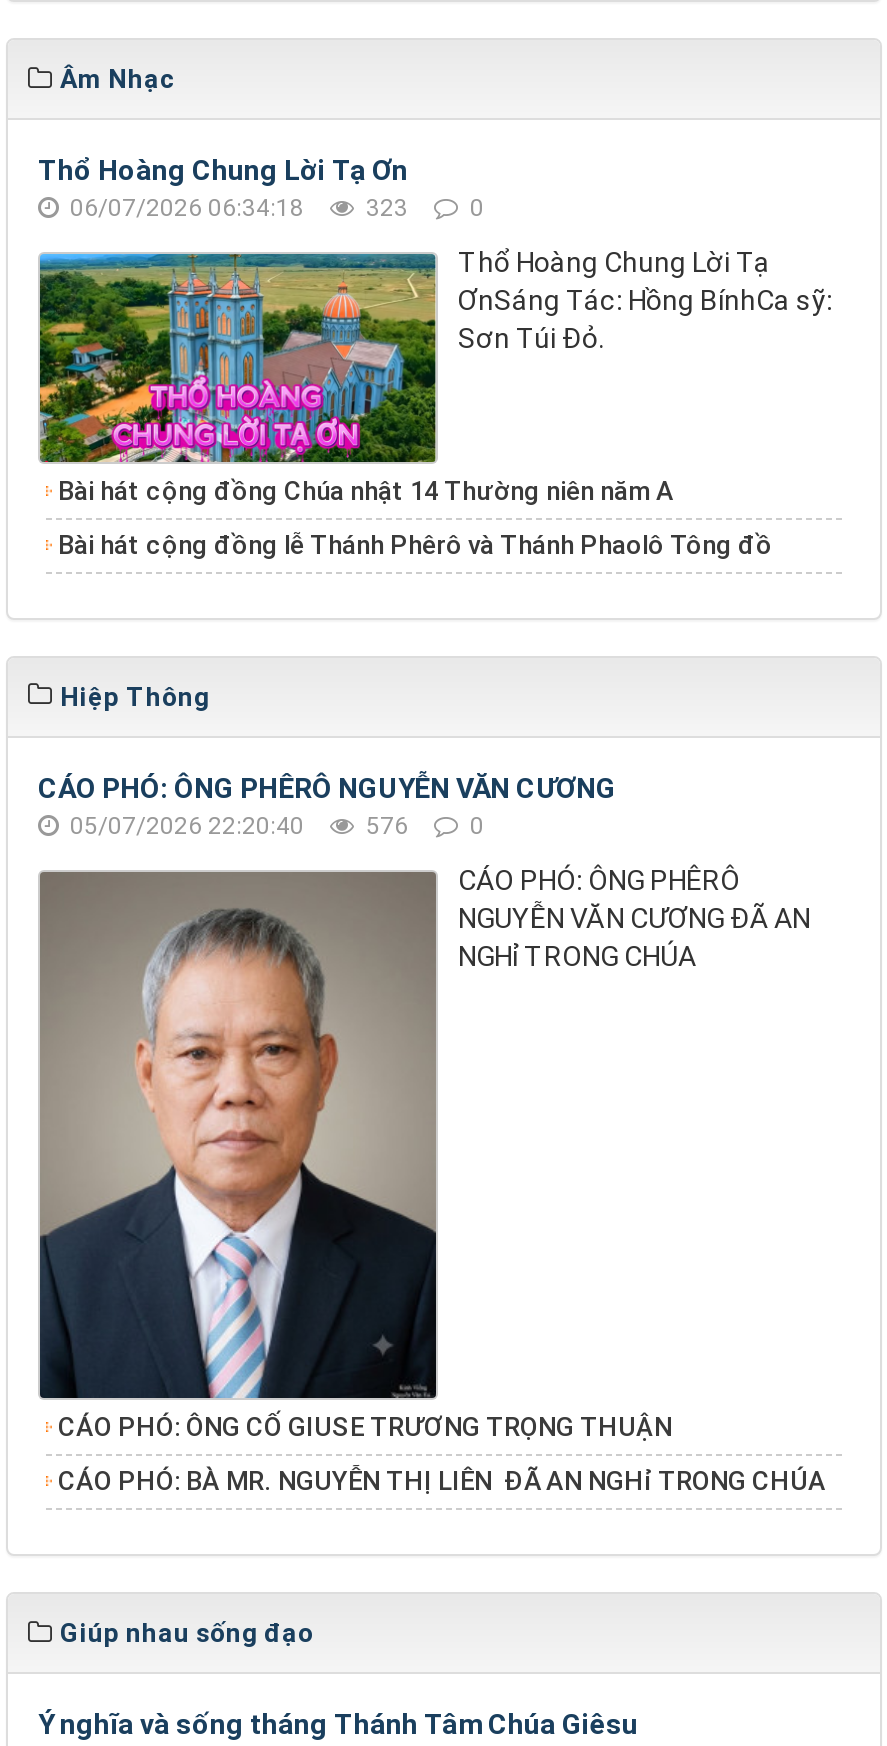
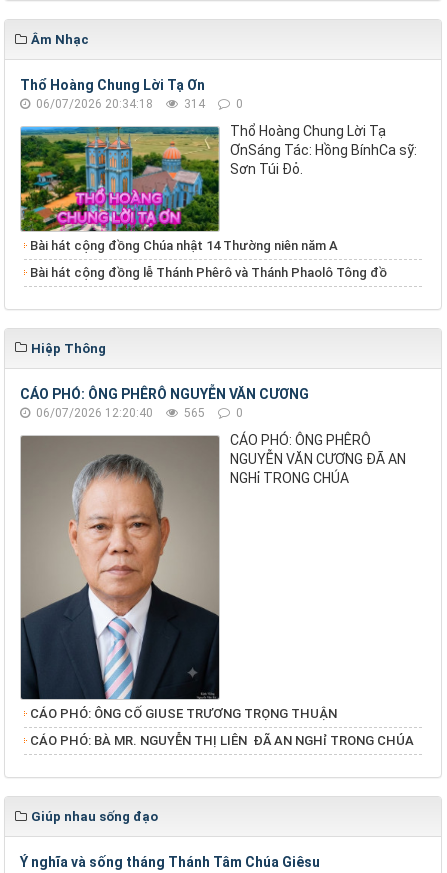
[64,195,304,223] 06/07/2026 06:34:18 -> [33,97,153,111] 06/07/2026 20:34:18
[360,195,408,223] 323 -> [181,97,205,111] 314
[64,812,304,840] 05/07/2026 22:20:40 -> [33,406,153,420] 06/07/2026 12:20:40
[360,812,408,840] 576 -> [181,406,205,420] 565

